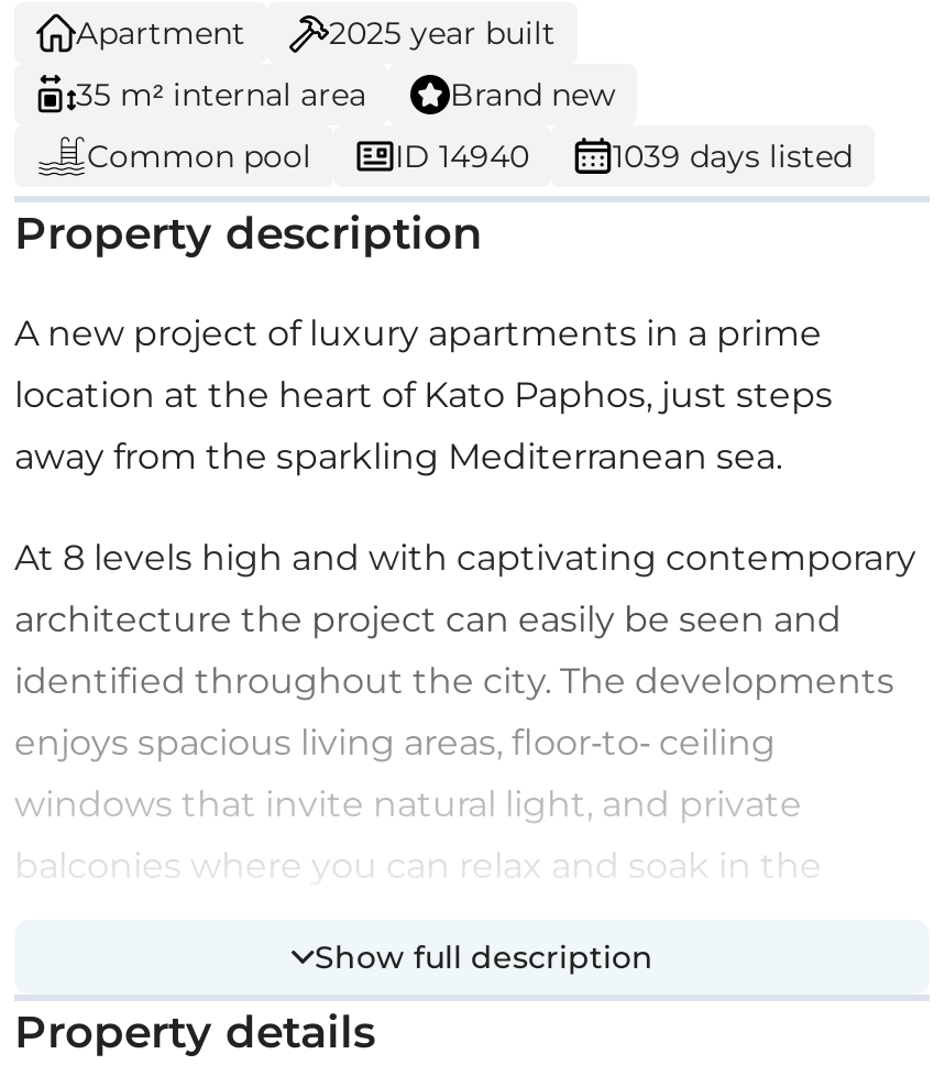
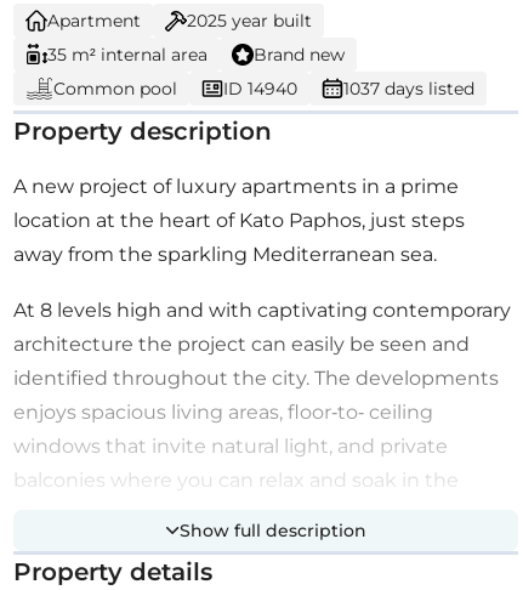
[613,137,853,176] 1039 days listed -> [343,78,474,100] 1037 days listed

